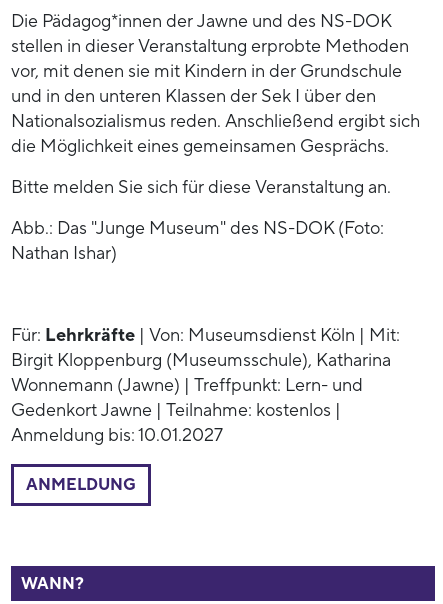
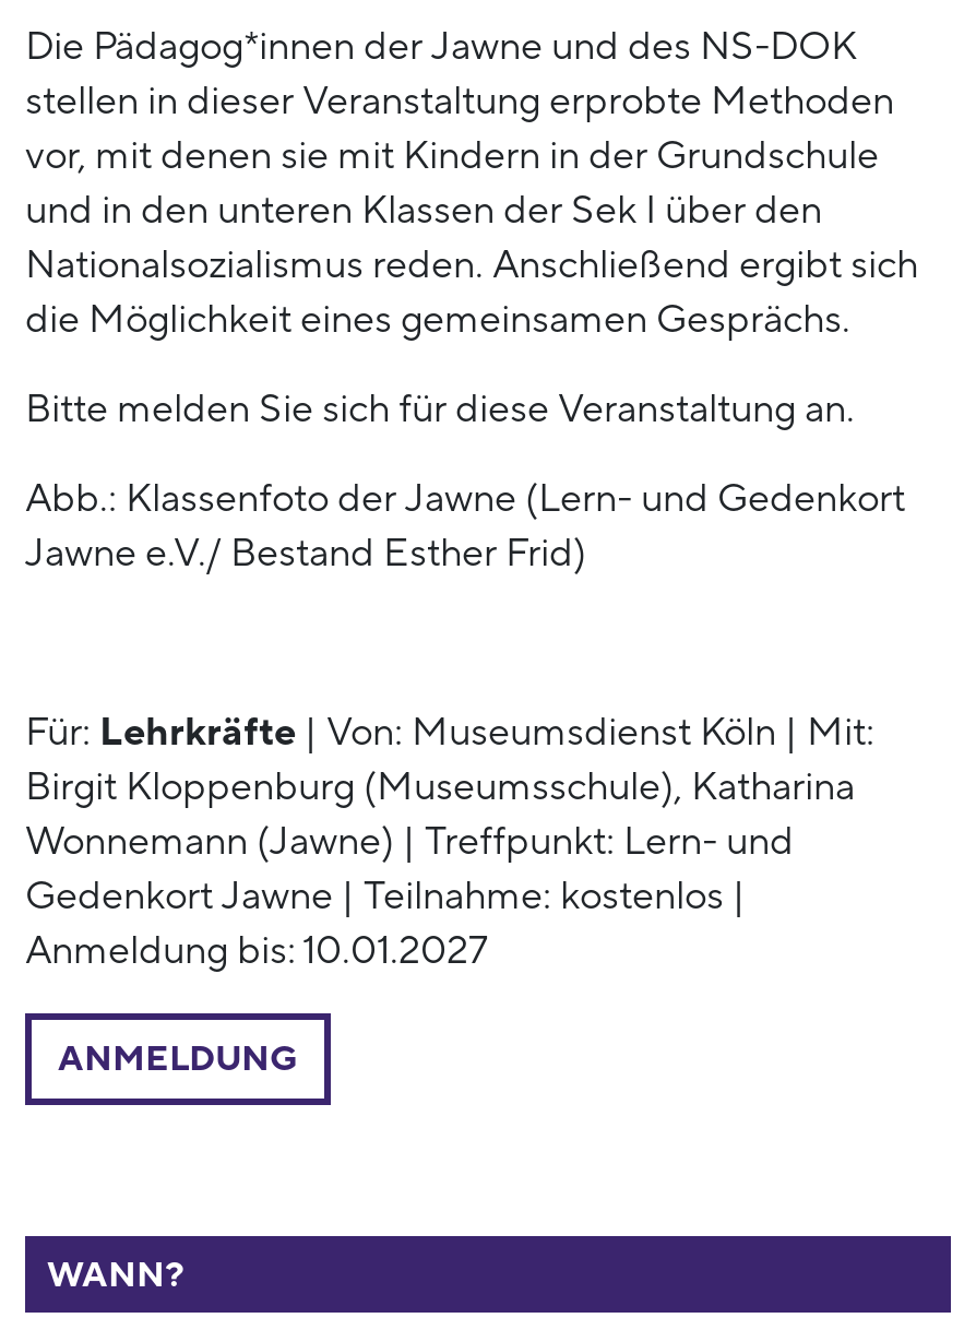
[11,217,384,265] Abb.: Das "Junge Museum" des NS-DOK (Foto: | Nathan Ishar) -> [25,474,905,579] Abb.: Klassenfoto der Jawne (Lern- und Gedenkort | Jawne e.V./ Bestand Esther Frid)

